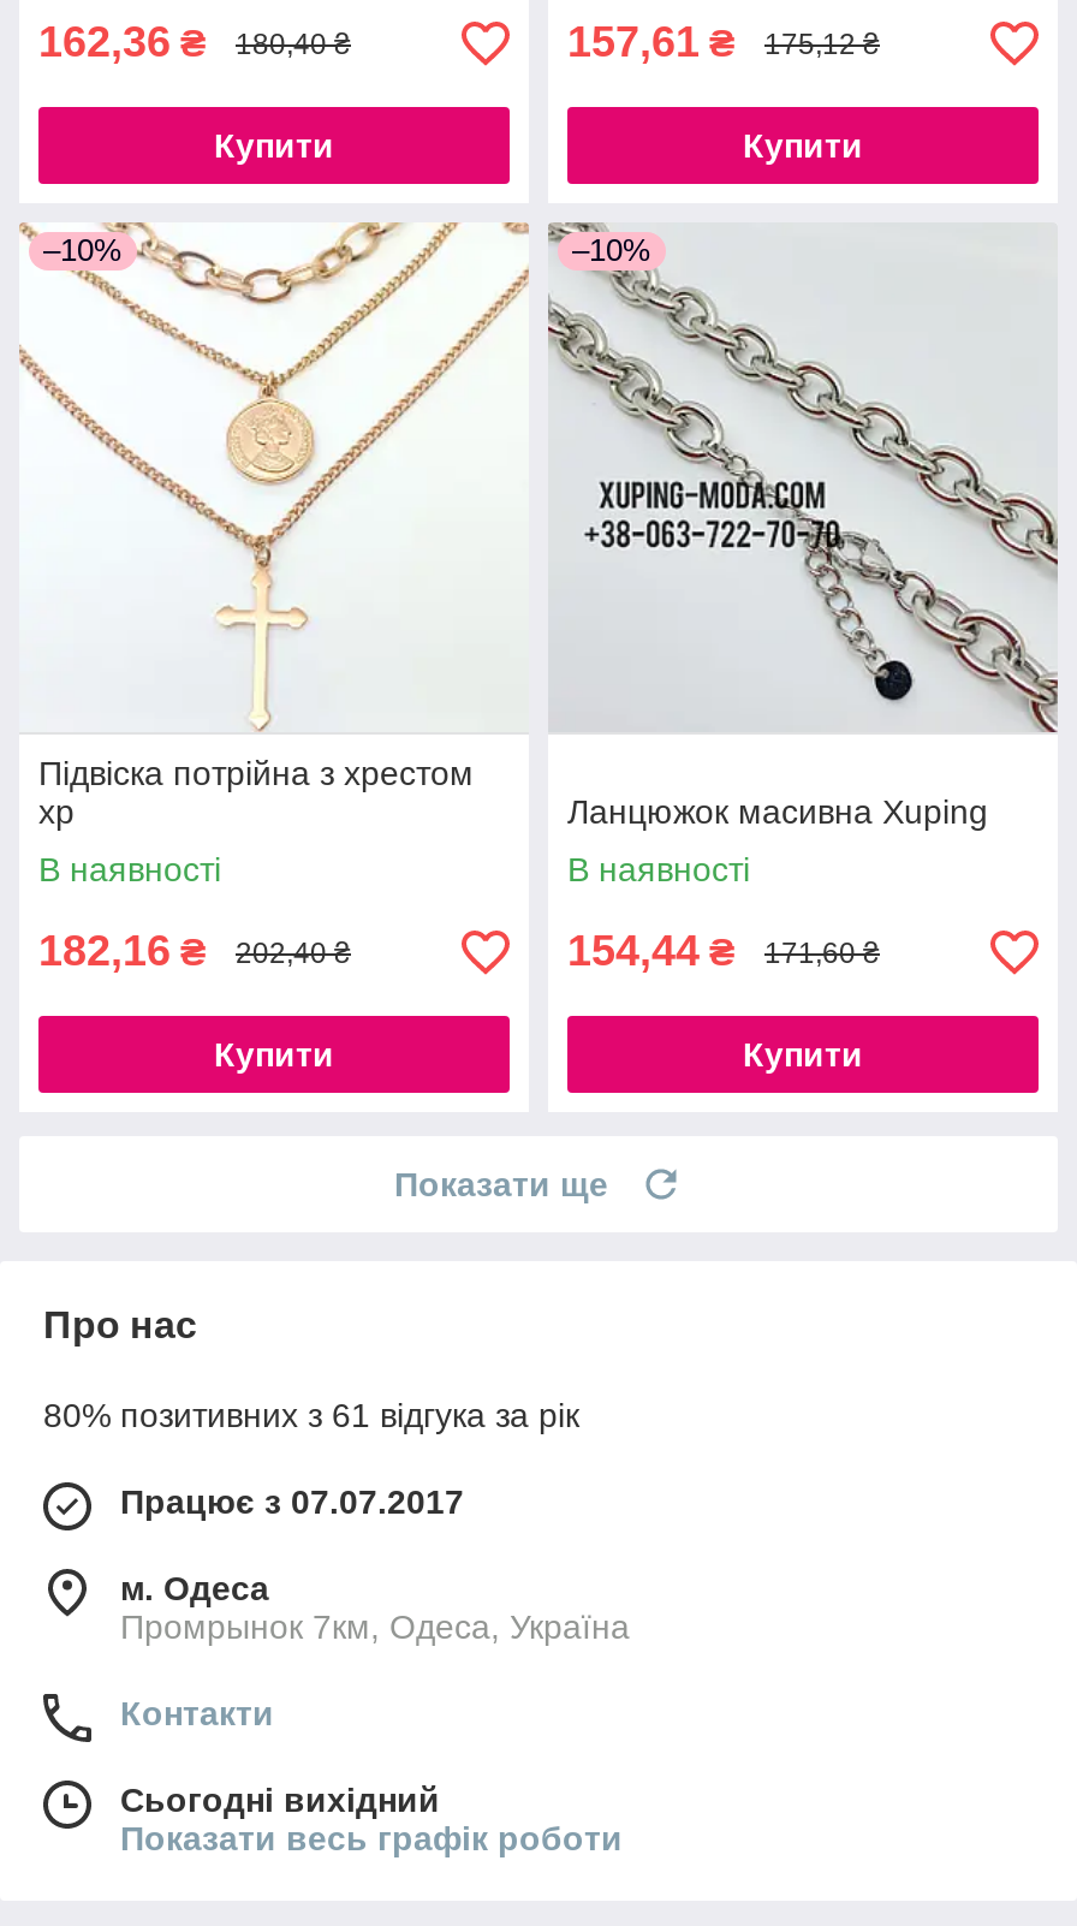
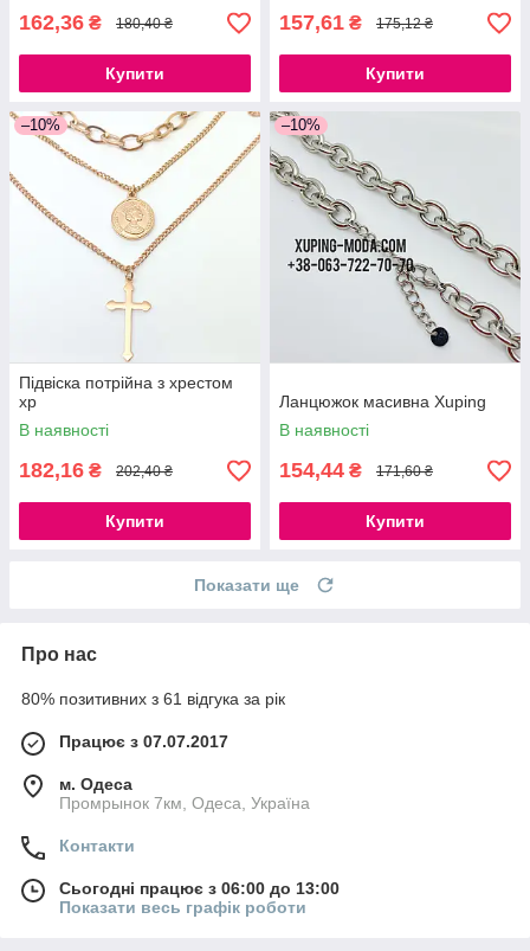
[120,1781,440,1820] Сьогодні вихідний -> [59,879,340,898] Сьогодні працює з 06:00 до 13:00

